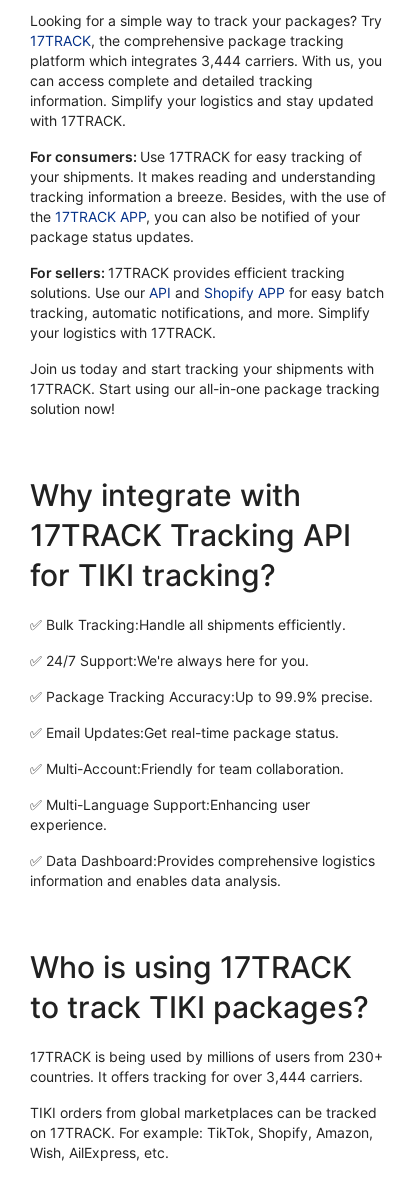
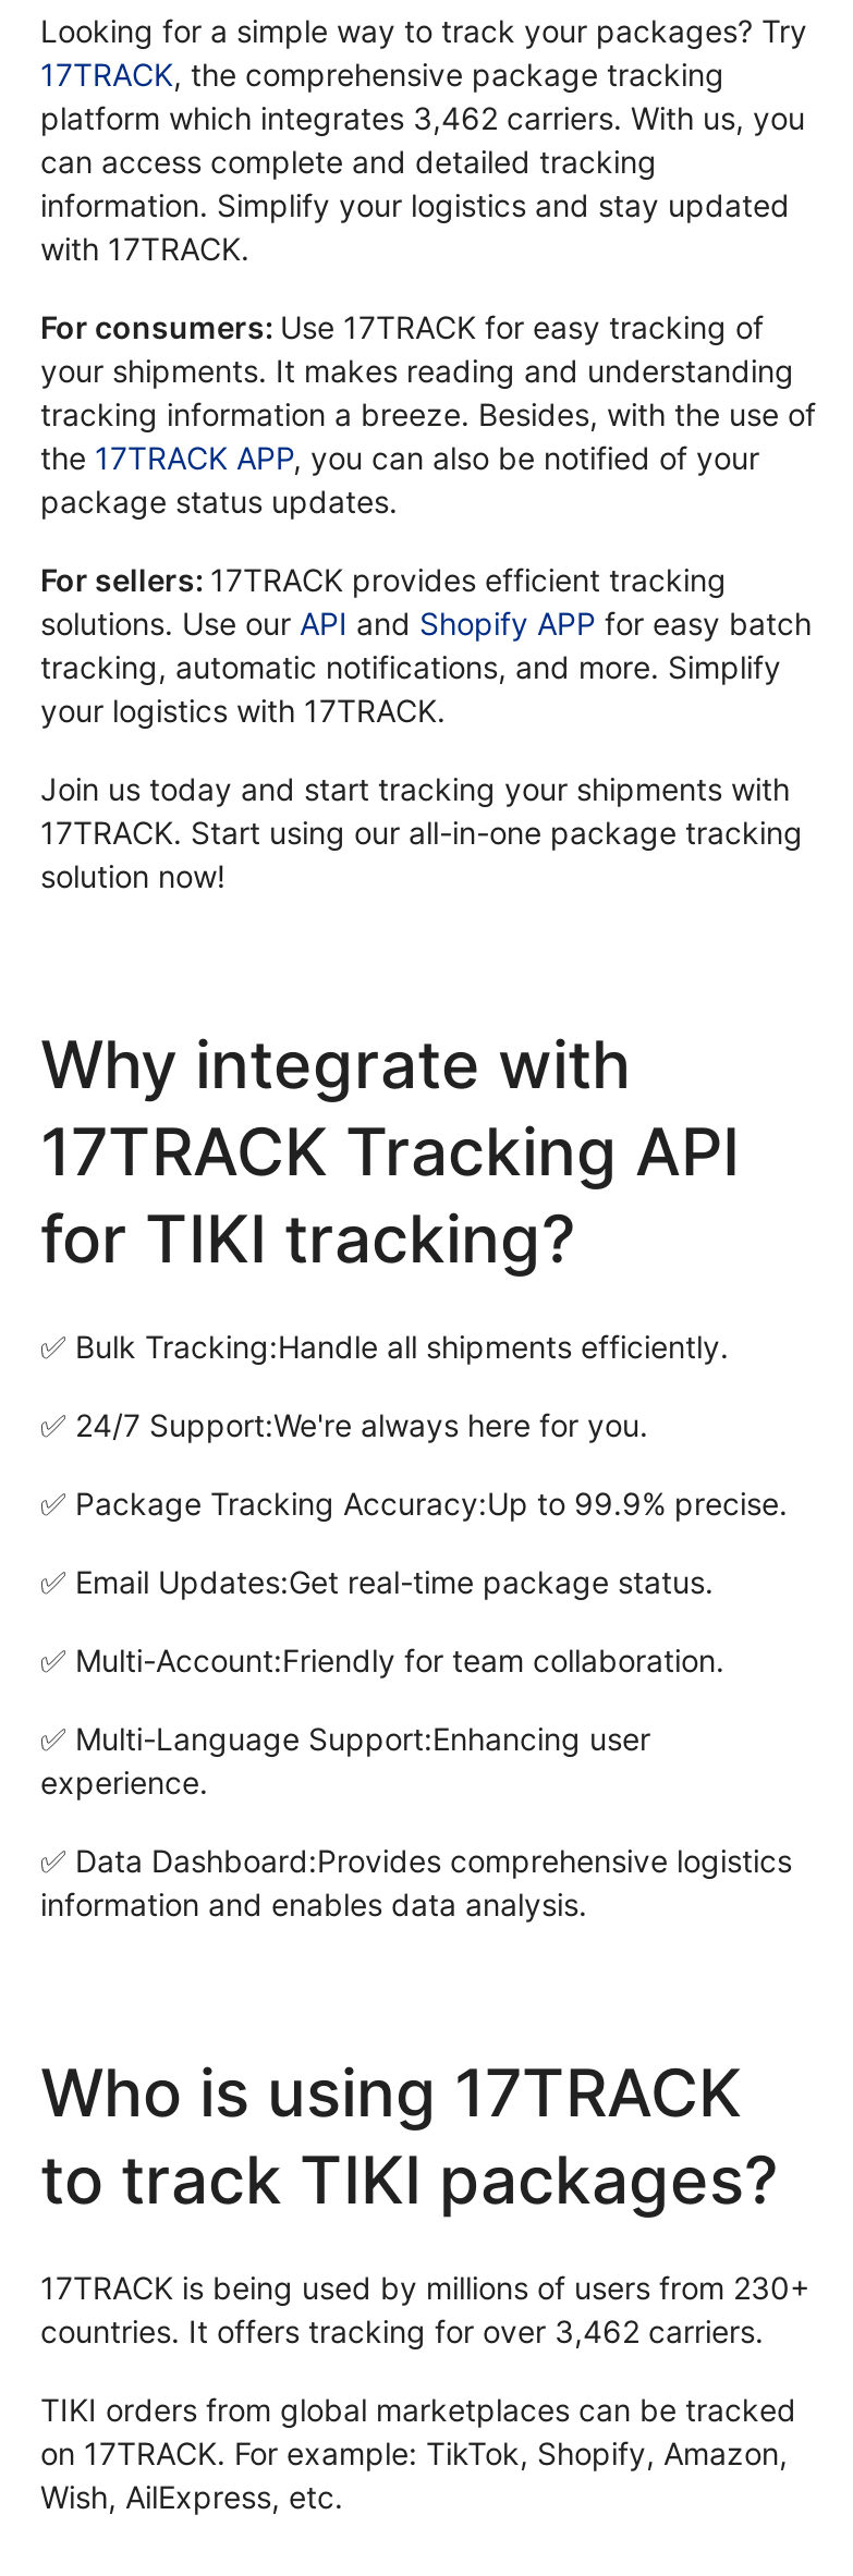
[30,52,382,69] platform which integrates 3,444 carriers. With us, you -> [40,100,805,137] platform which integrates 3,462 carriers. With us, you
[30,1068,363,1085] countries. It offers tracking for over 3,444 carriers. -> [40,2313,764,2350] countries. It offers tracking for over 3,462 carriers.

